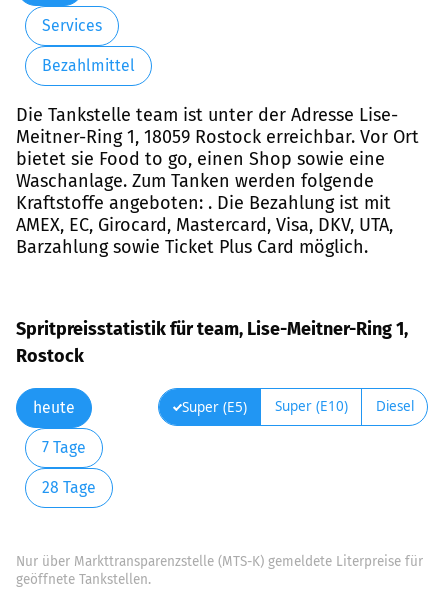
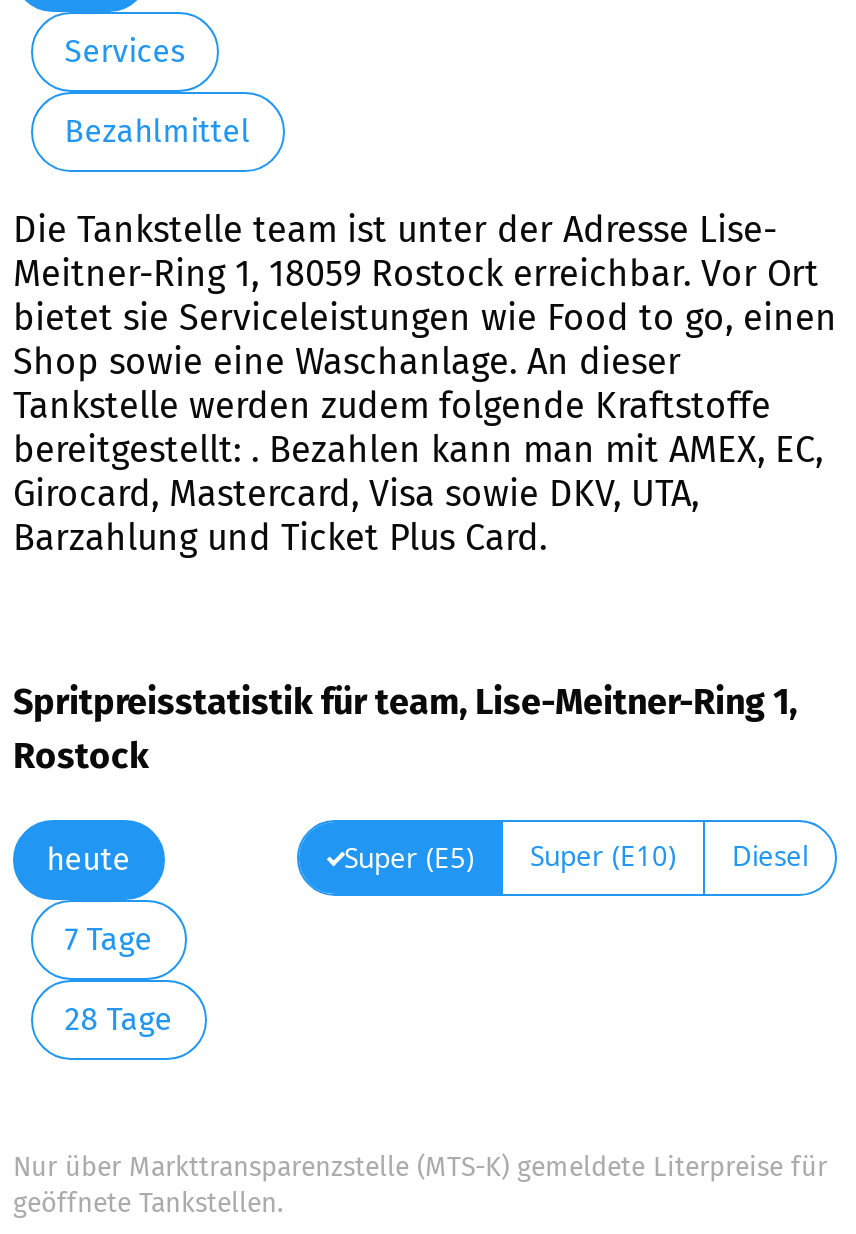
[16,147,393,257] bietet sie Food to go, einen Shop sowie eine | Waschanlage. Zum Tanken werden folgende | Kraftstoffe angeboten: . Die Bezahlung ist mit | AMEX, EC, Girocard, Mastercard, Visa, DKV, UTA, | Barzahlung sowie Ticket Plus Card möglich. -> [13,295,837,559] bietet sie Serviceleistungen wie Food to go, einen | Shop sowie eine Waschanlage. An dieser | Tankstelle werden zudem folgende Kraftstoffe | bereitgestellt: . Bezahlen kann man mit AMEX, EC, | Girocard, Mastercard, Visa sowie DKV, UTA, | Barzahlung und Ticket Plus Card.

